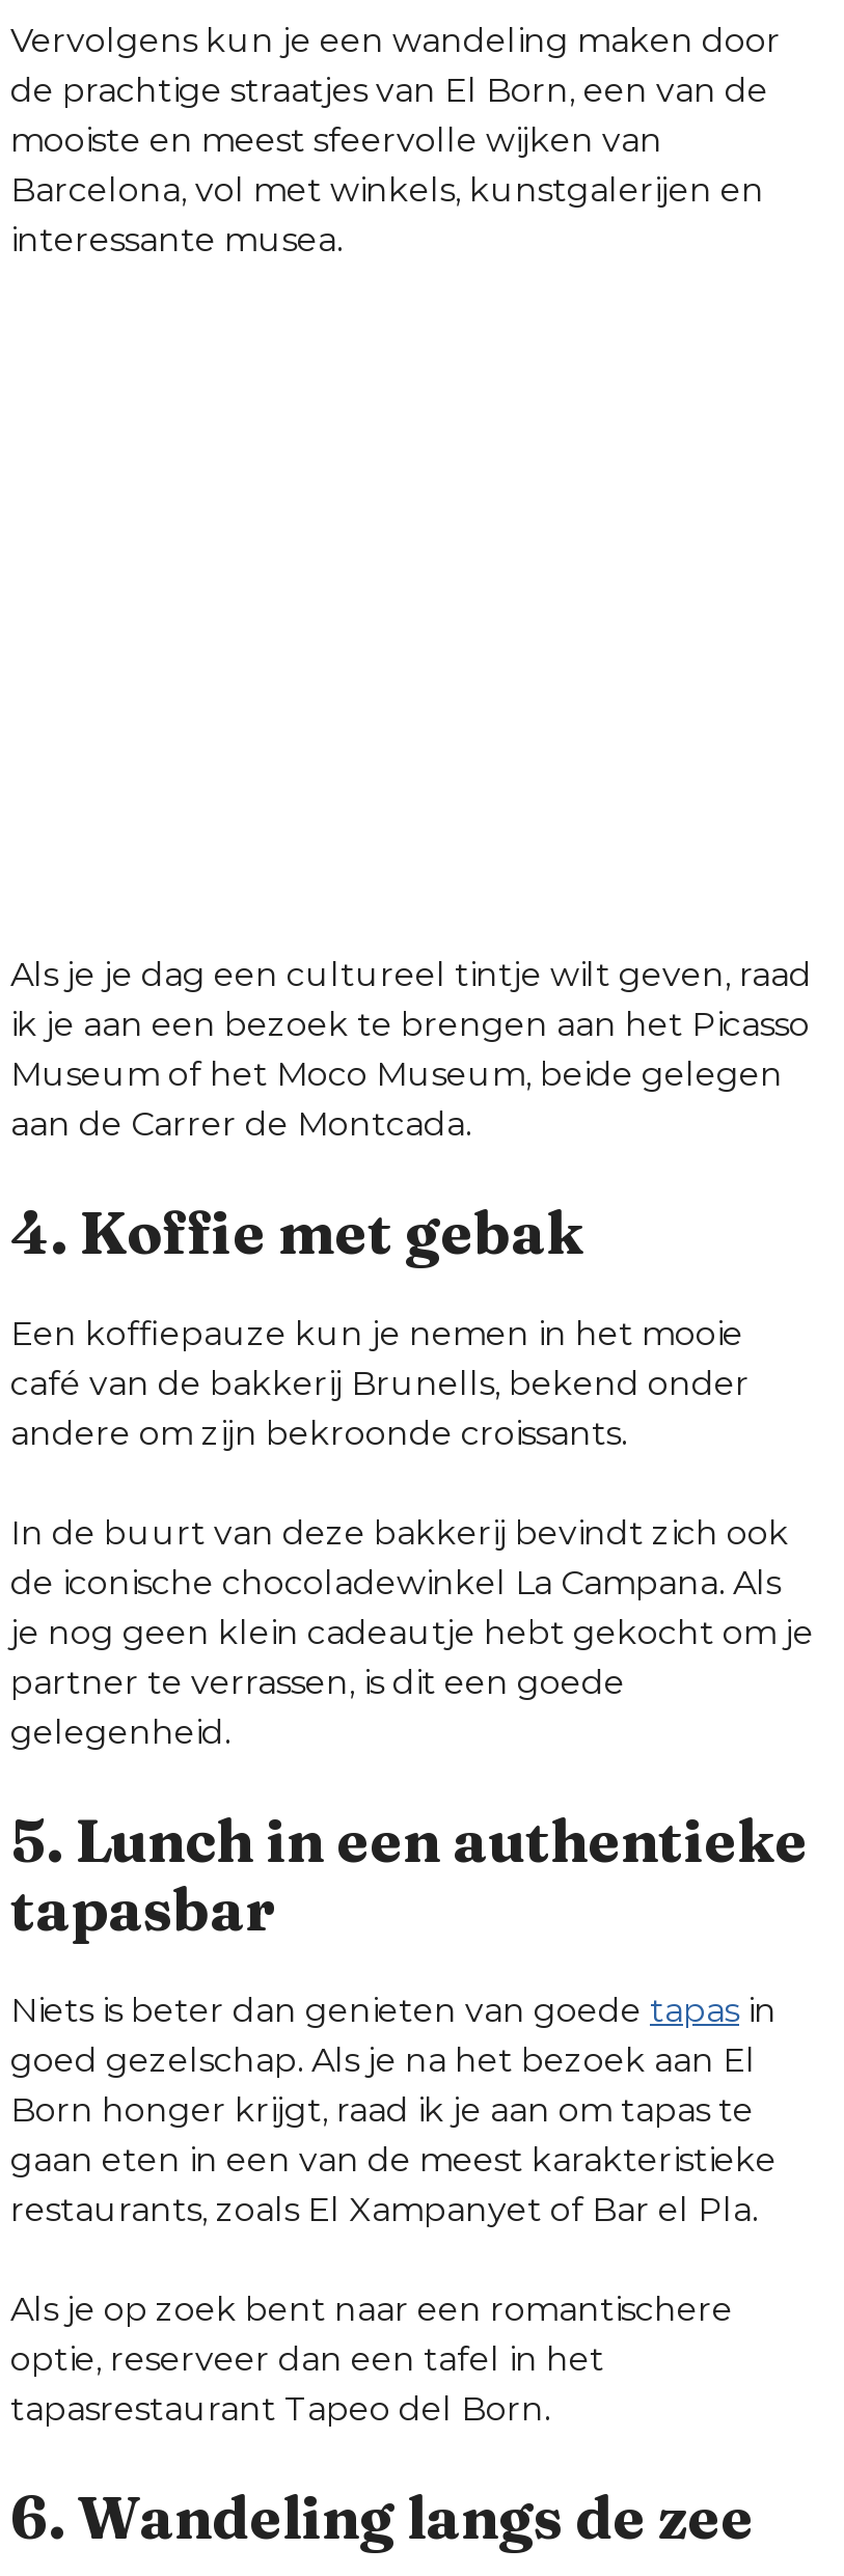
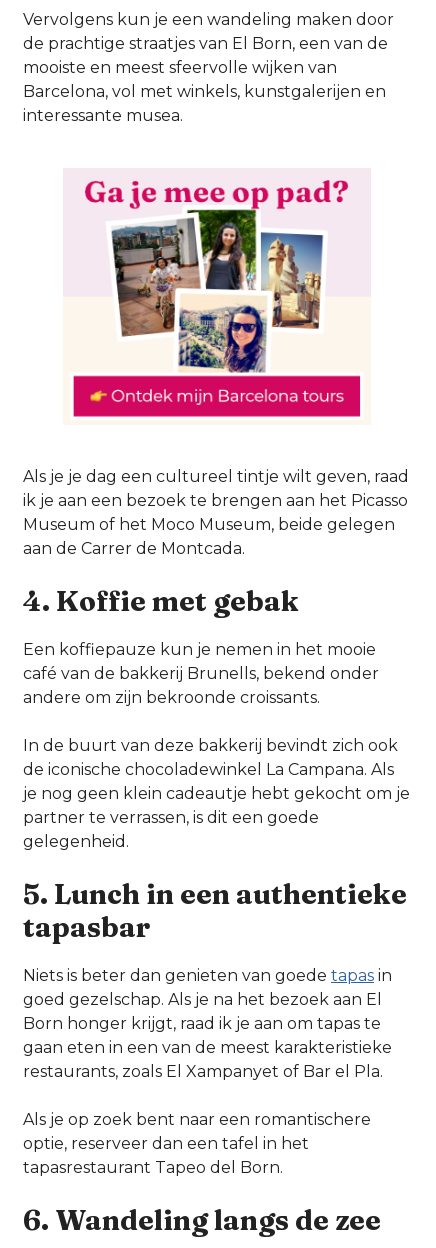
none -> [72,178,361,418] [image]

